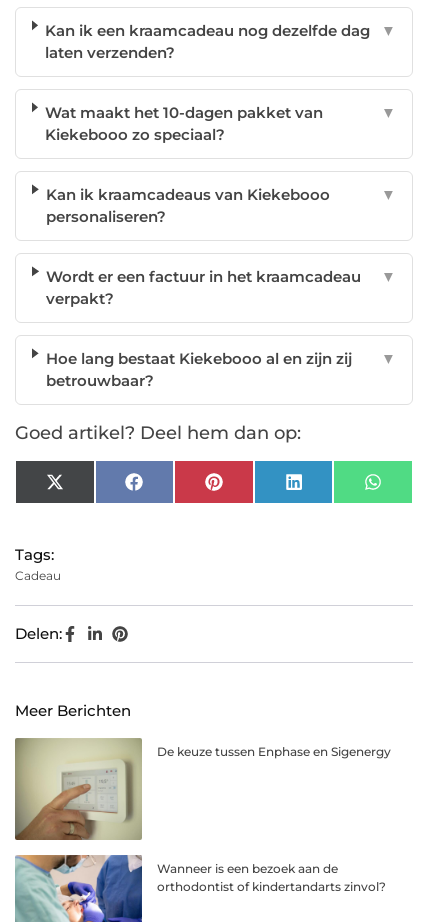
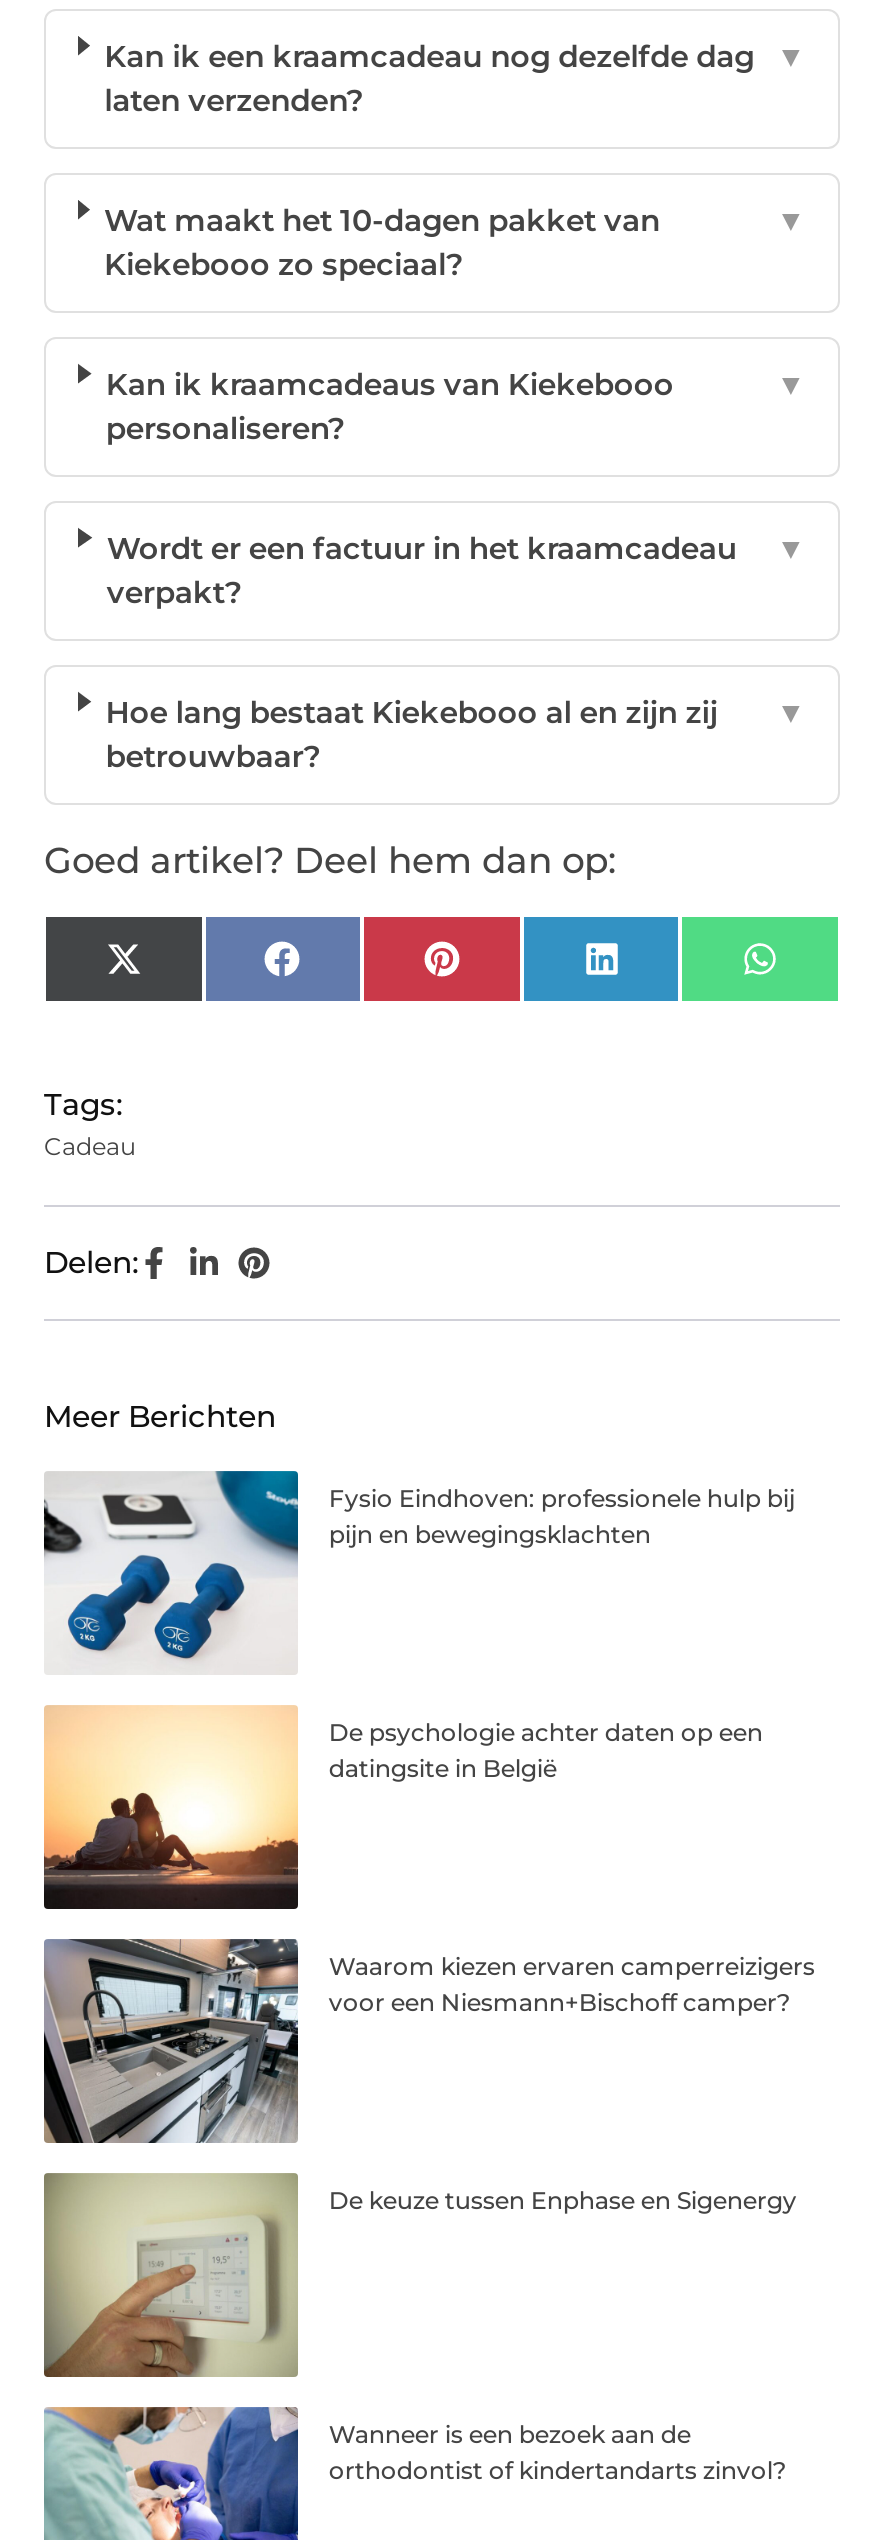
none -> [42,1469,795,1675] [image] | Fysio Eindhoven: professionele hulp bij | pijn en bewegingsklachten
none -> [42,1705,763,1911] [image] | De psychologie achter daten op een | datingsite in België
none -> [42,1935,815,2145] [image] | Waarom kiezen ervaren camperreizigers | voor een Niesmann+Bischoff camper?

